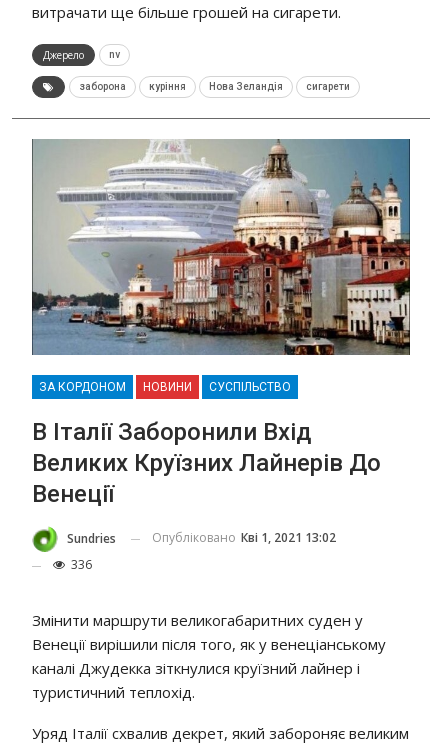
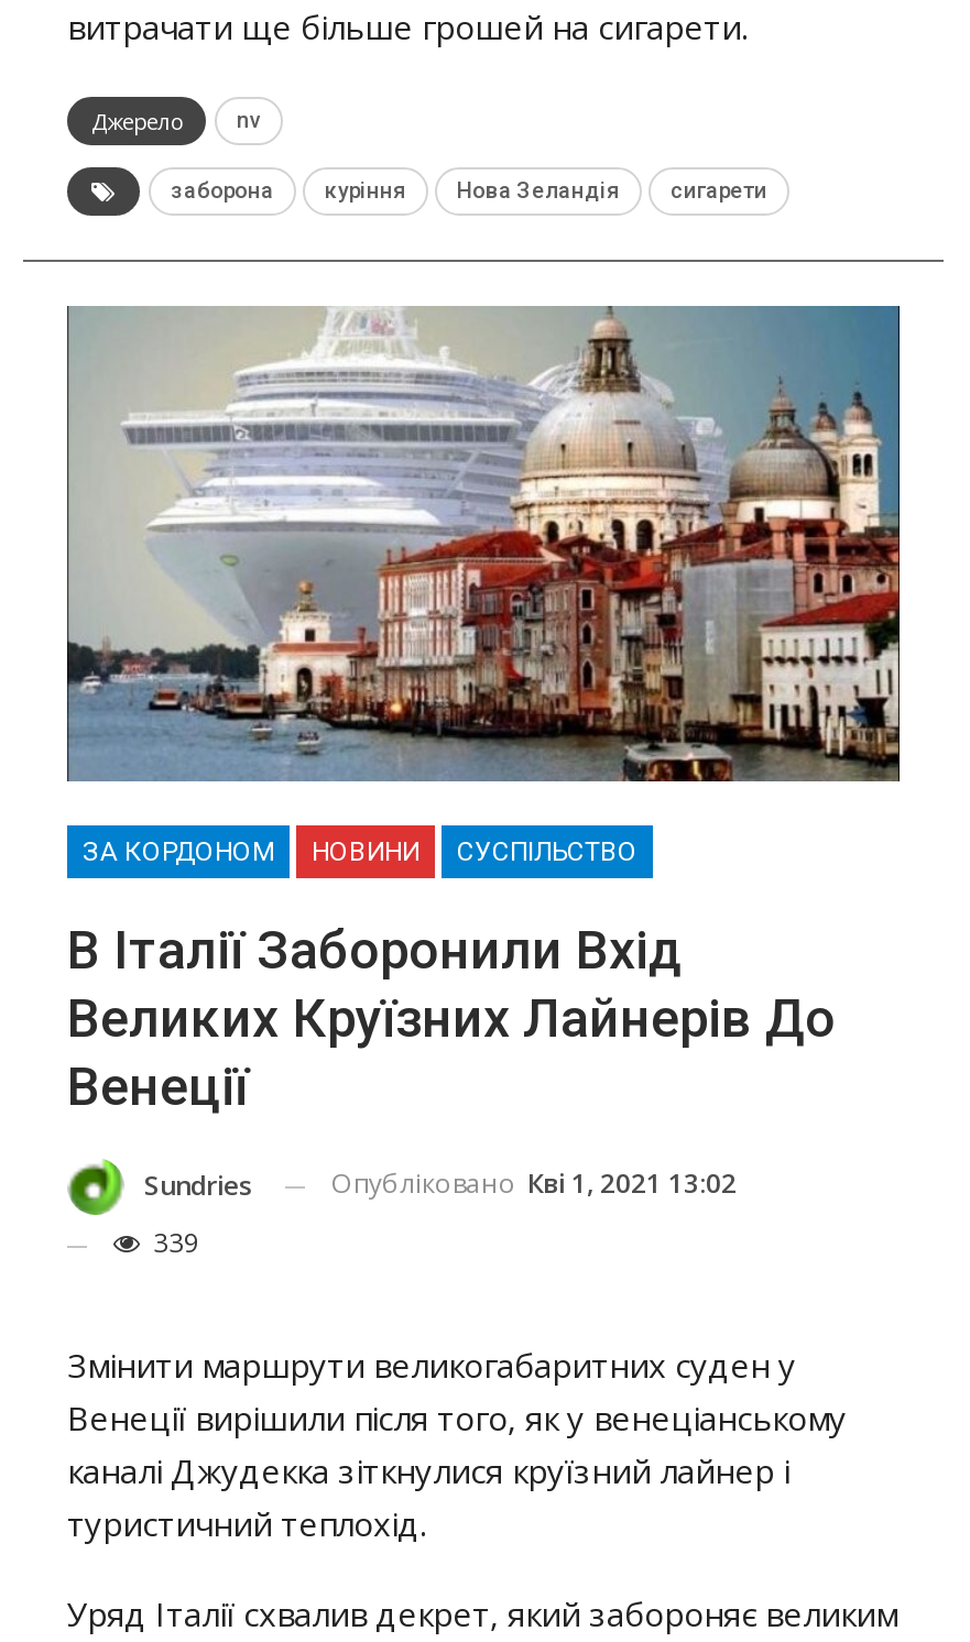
[68,556,92,573] 336 -> [146,1224,199,1262] 339

